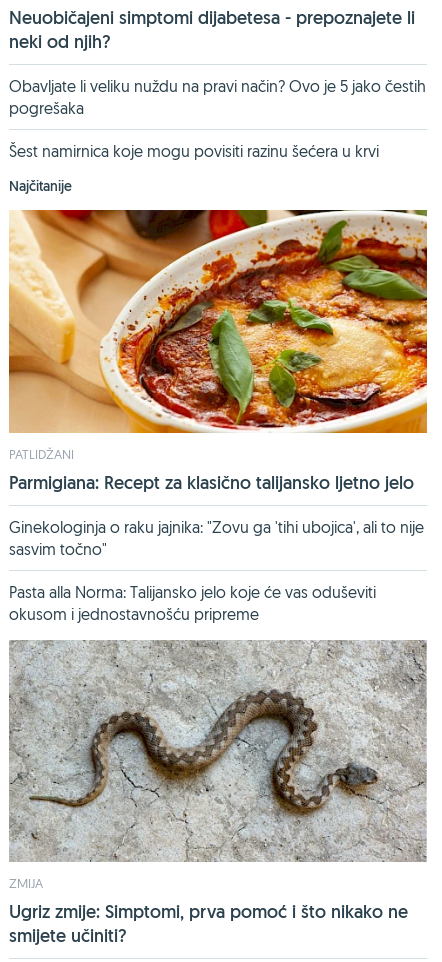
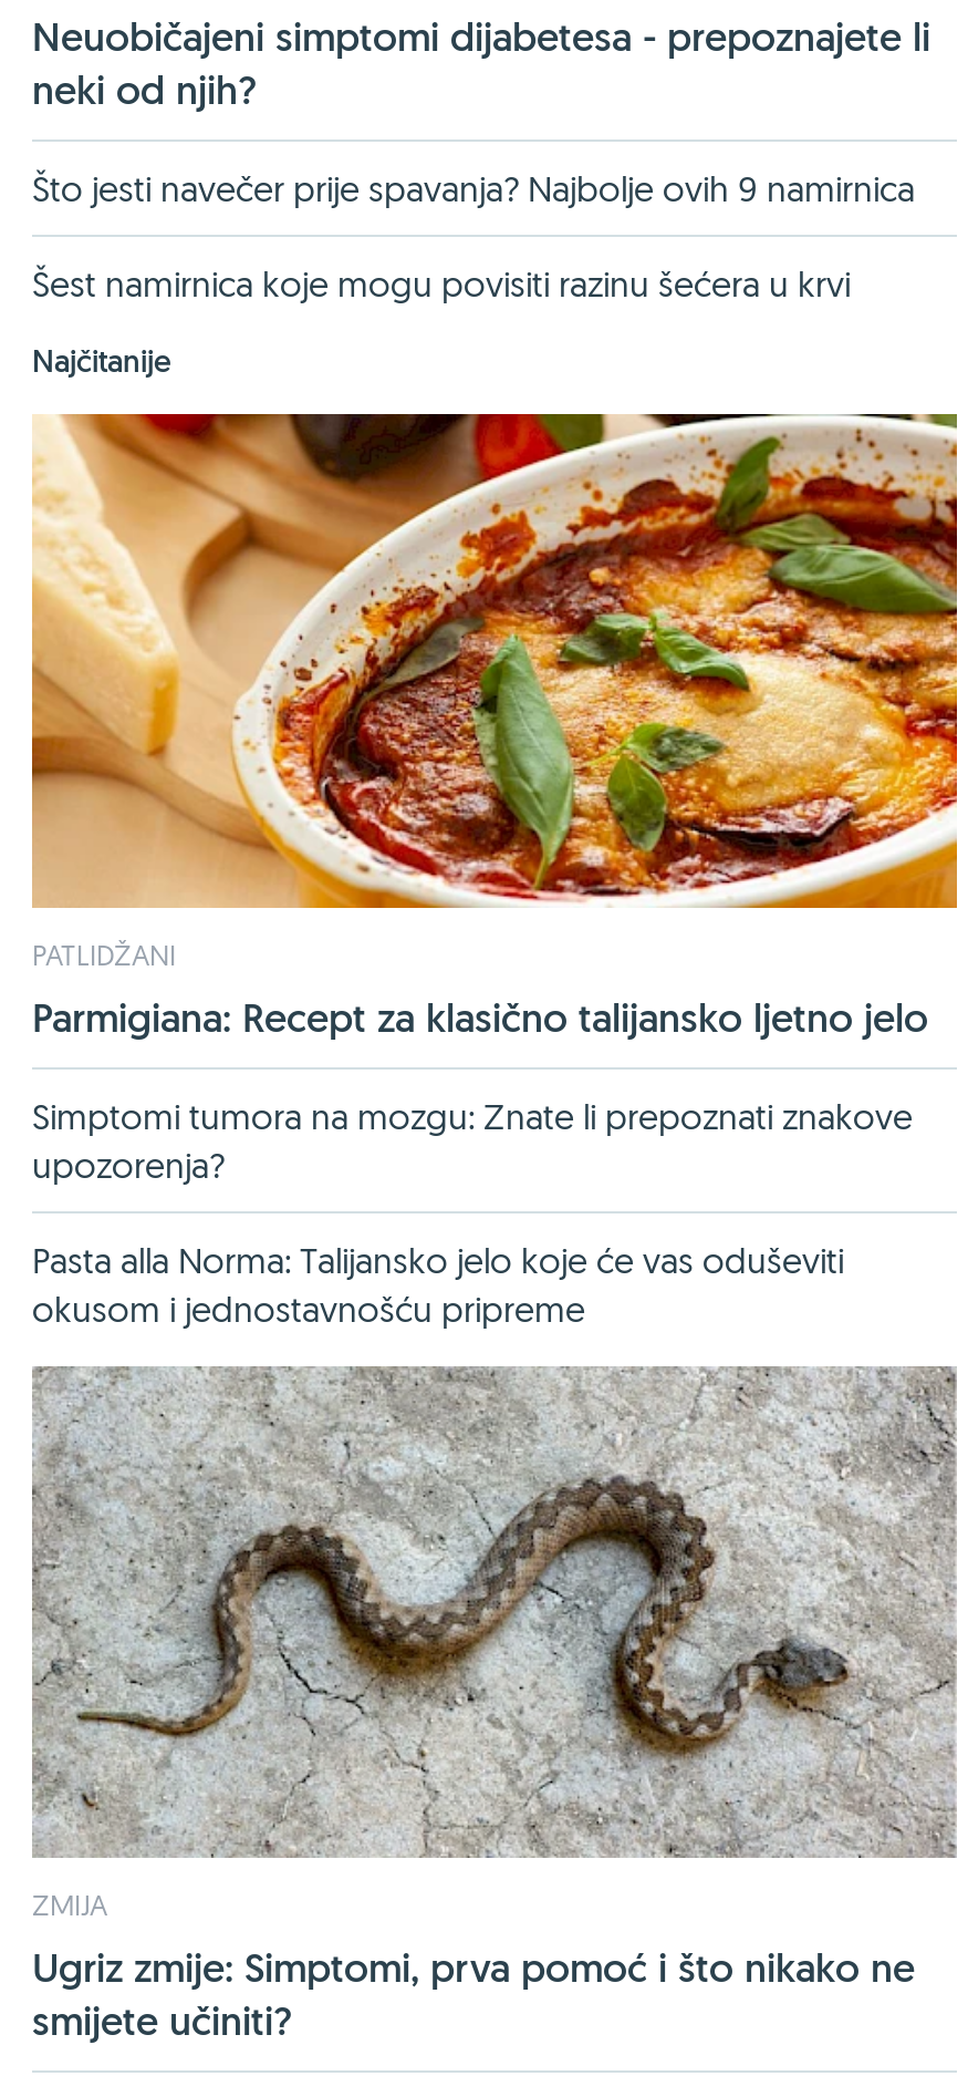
[9,76,426,118] Obavljate li veliku nuždu na pravi način? Ovo je 5 jako čestih | pogrešaka -> [32,165,915,209] Što jesti navečer prije spavanja? Najbolje ovih 9 namirnica
[9,517,424,559] Ginekologinja o raku jajnika: "Zovu ga 'tihi ubojica', ali to nije | sasvim točno" -> [32,1093,913,1186] Simptomi tumora na mozgu: Znate li prepoznati znakove | upozorenja?

